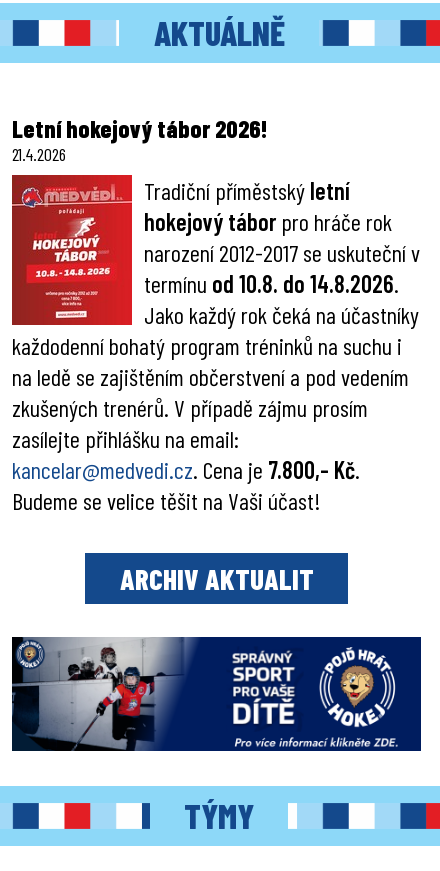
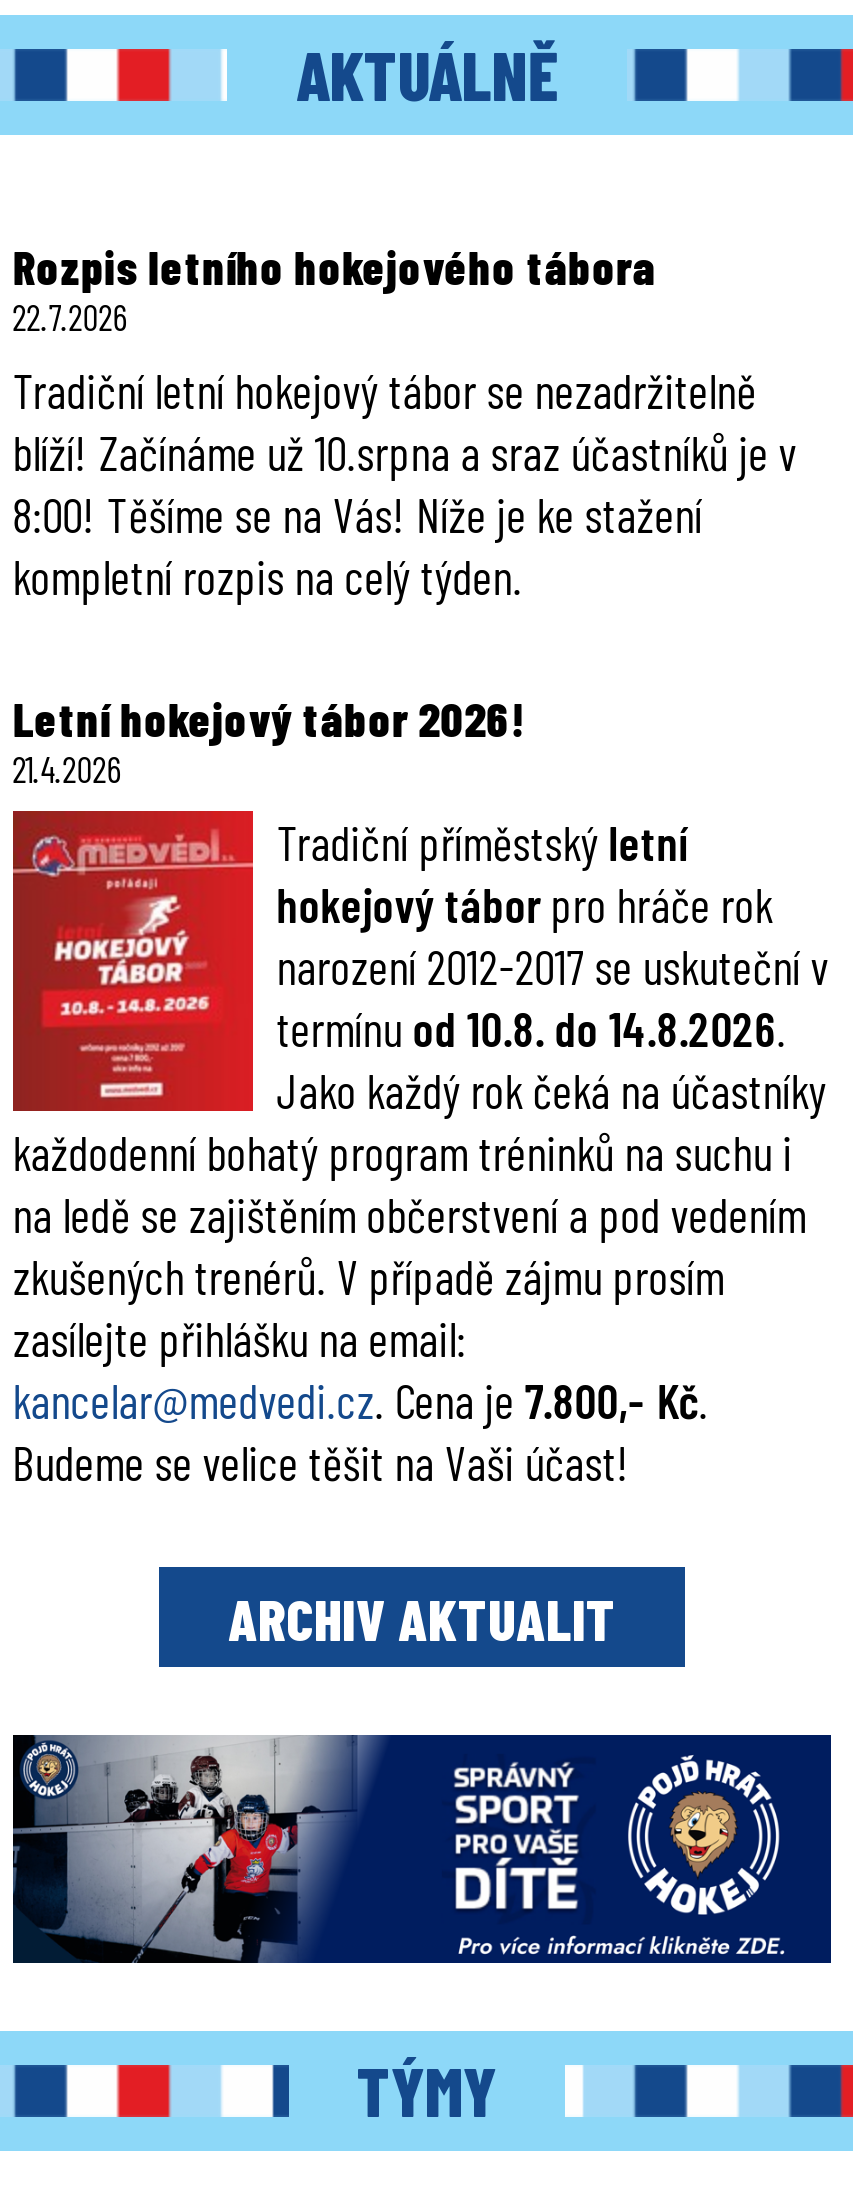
none -> [13,295,127,339] 22.7.2026
none -> [13,238,797,605] Rozpis letního hokejového tábora | Tradiční letní hokejový tábor se nezadržitelně | blíží! Začínáme už 10.srpna a sraz účastníků je v | 8:00! Těšíme se na Vás! Níže je ke stažení | kompletní rozpis na celý týden.

